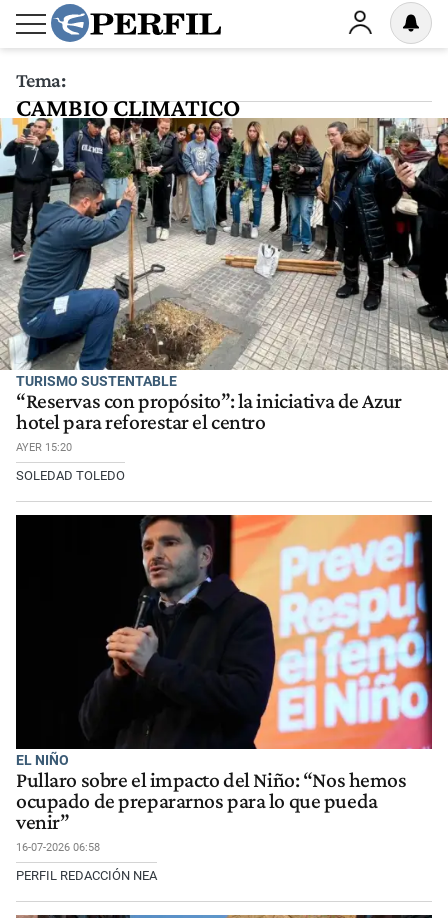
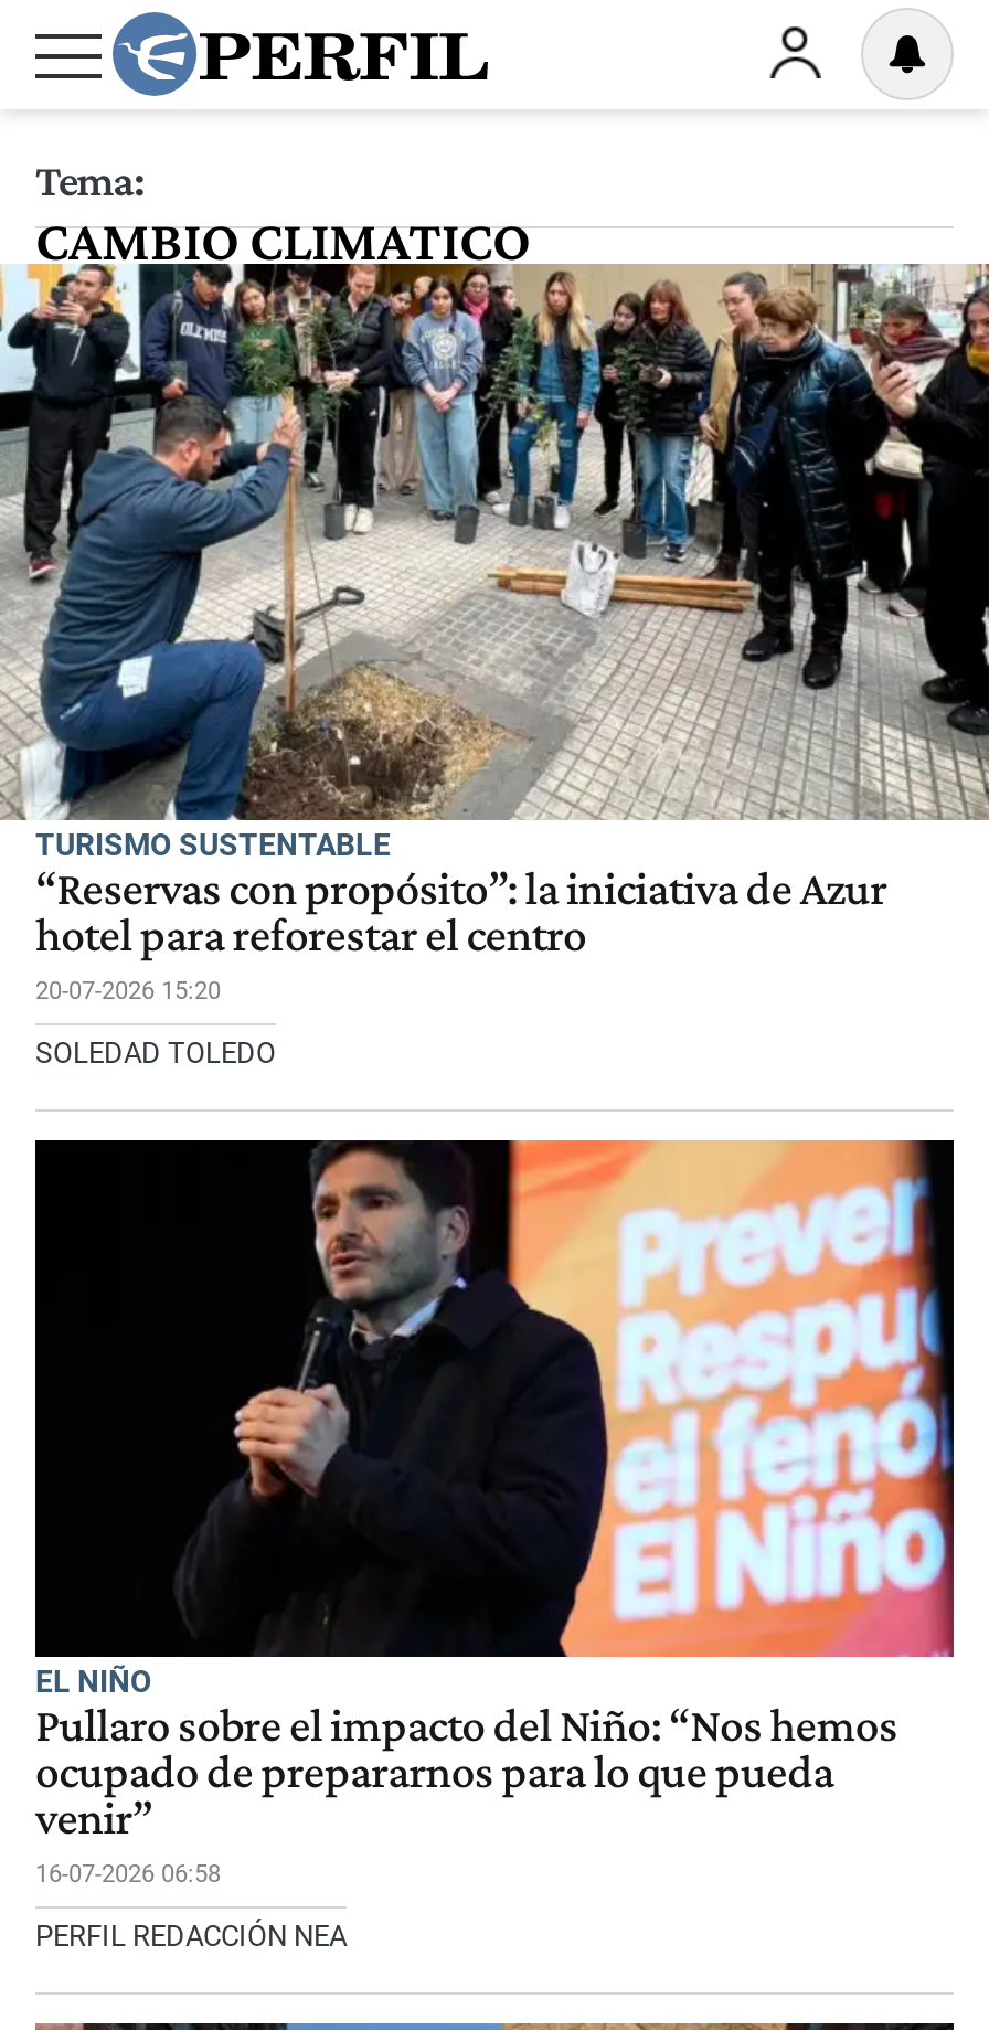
[16,441,72,454] AYER 15:20 -> [35,977,221,1006] 20-07-2026 15:20

